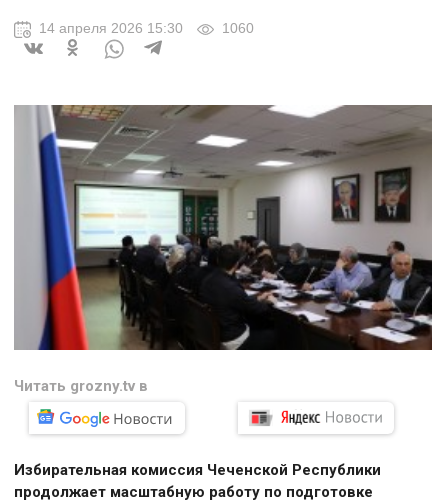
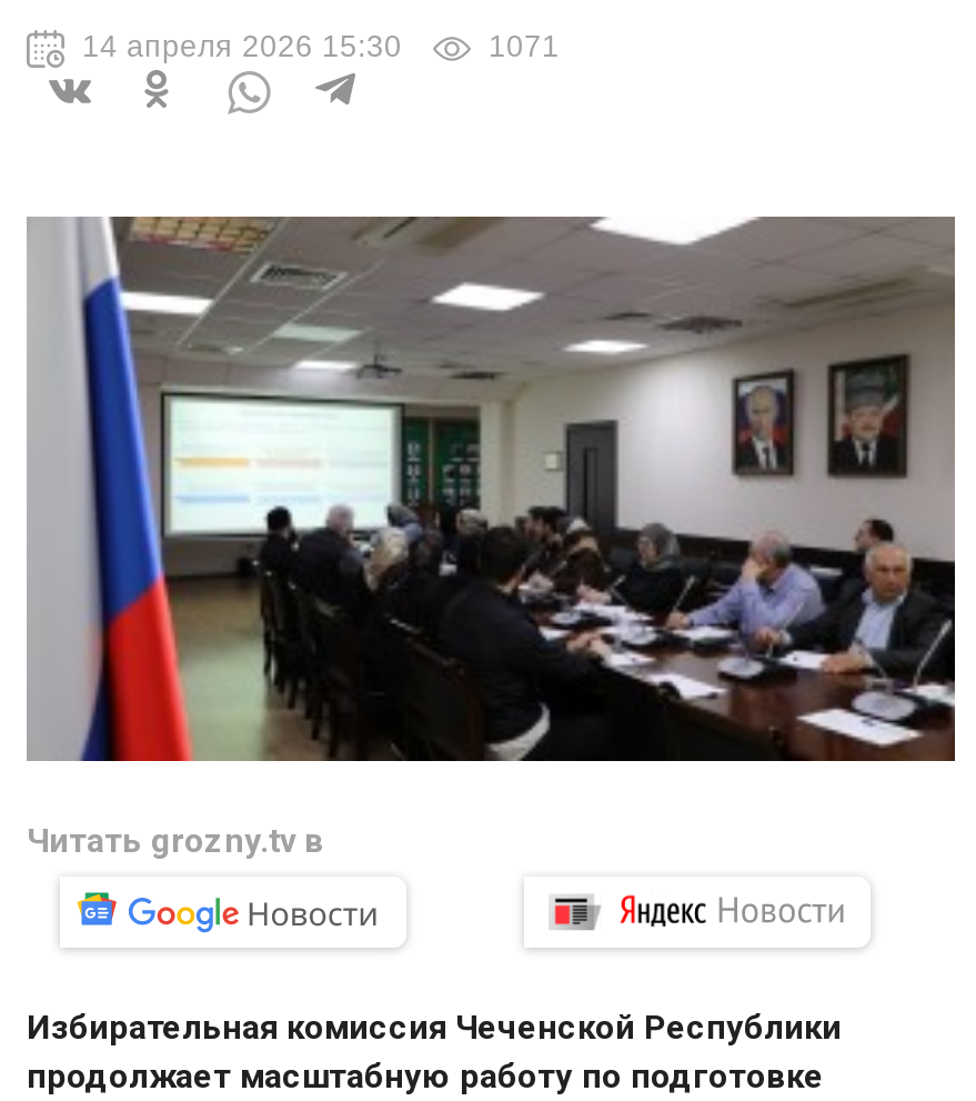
[222,21,254,36] 1060 -> [489,30,560,63] 1071

